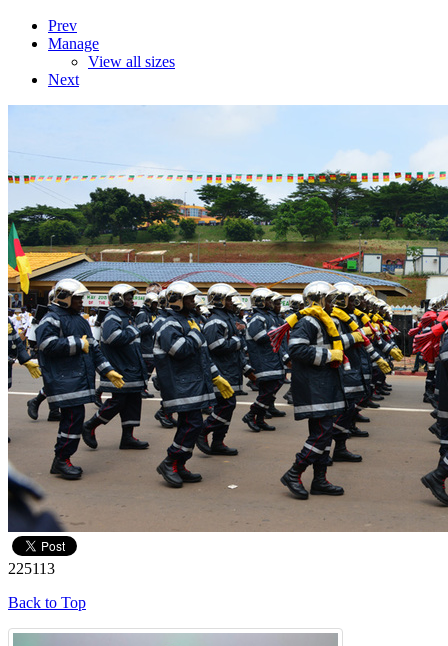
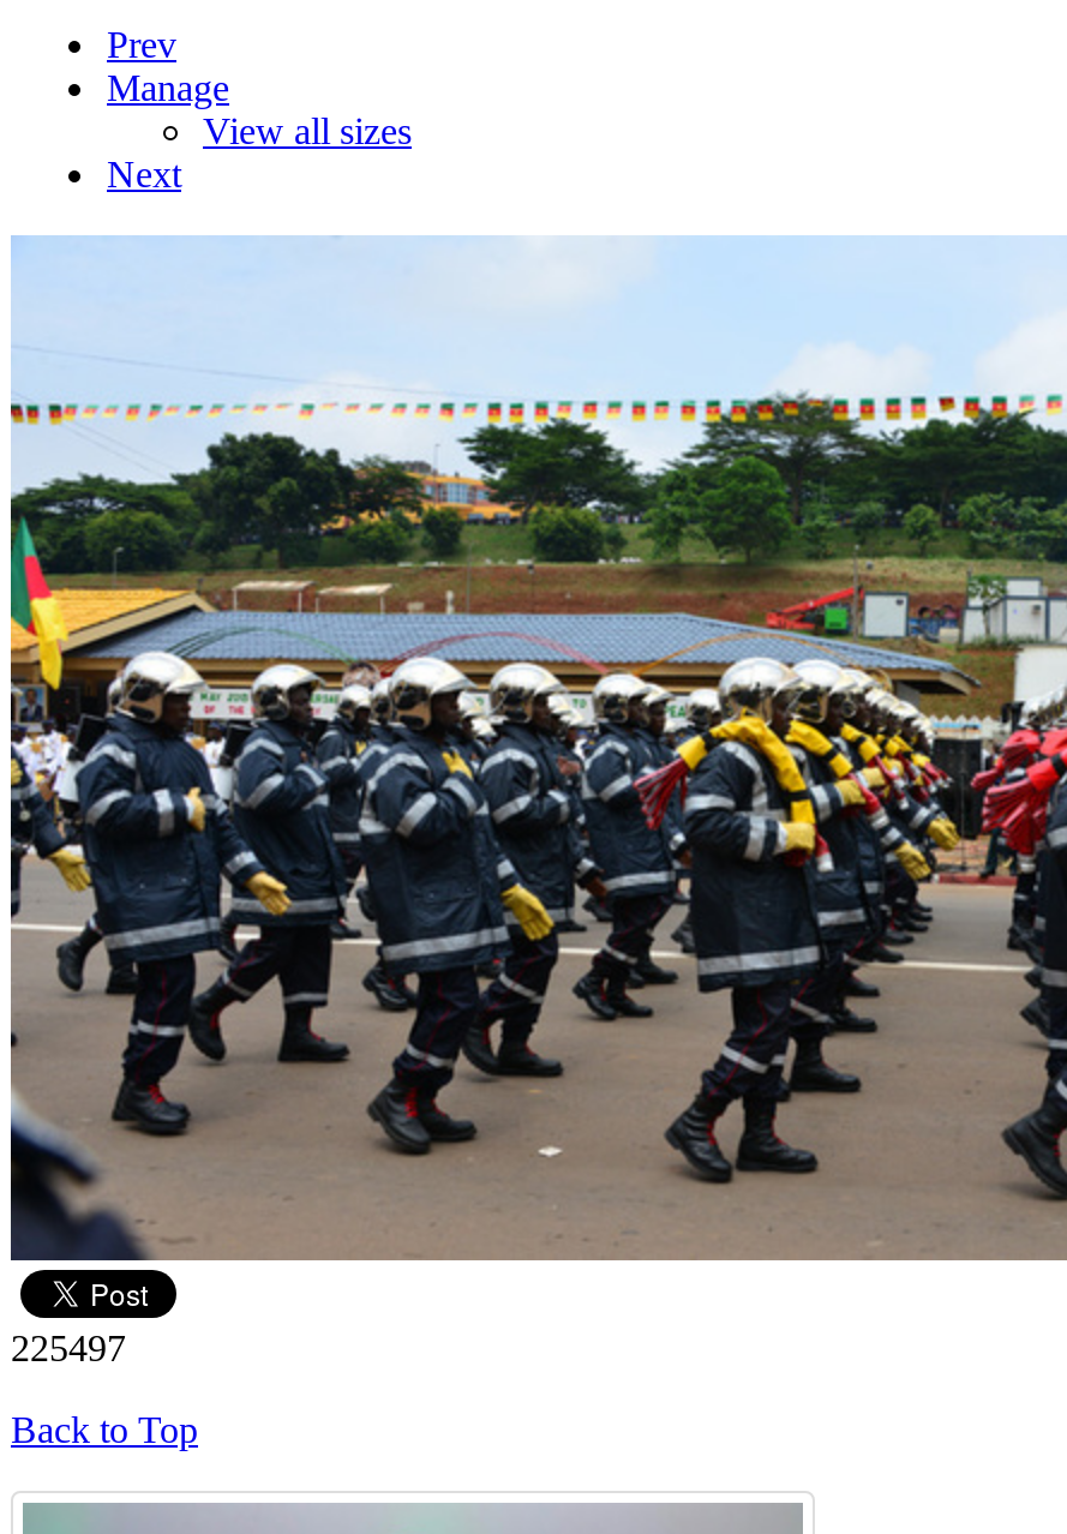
[8,559,55,576] 225113 -> [11,1326,126,1367] 225497

